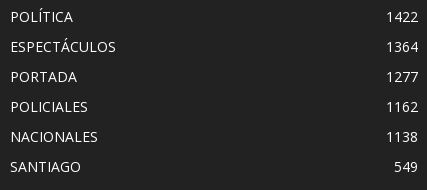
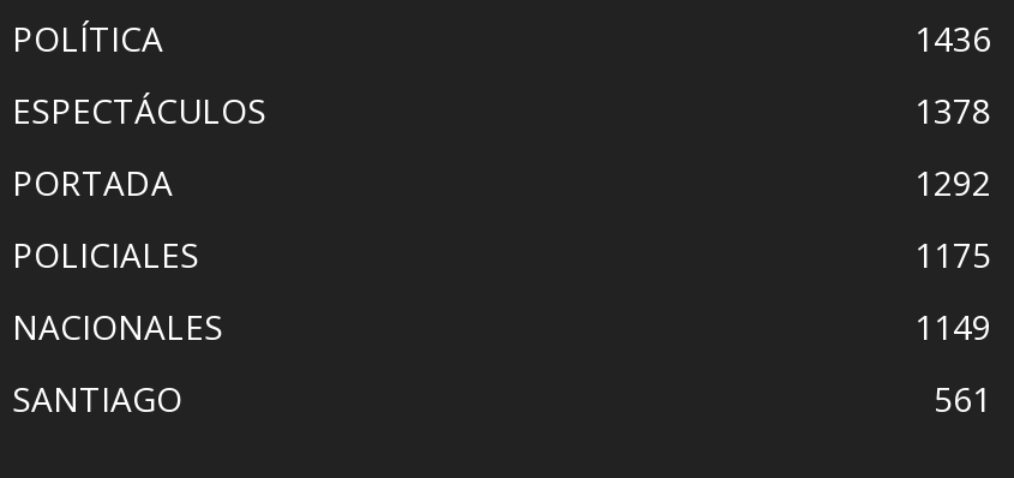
[386,7,418,26] 1422 -> [914,15,991,60] 1436
[386,37,418,56] 1364 -> [914,87,991,132] 1378
[386,67,418,86] 1277 -> [914,159,991,204] 1292
[386,97,418,116] 1162 -> [914,231,991,276] 1175
[386,127,418,146] 1138 -> [914,303,991,349] 1149
[394,157,418,176] 549 -> [934,375,991,421] 561

